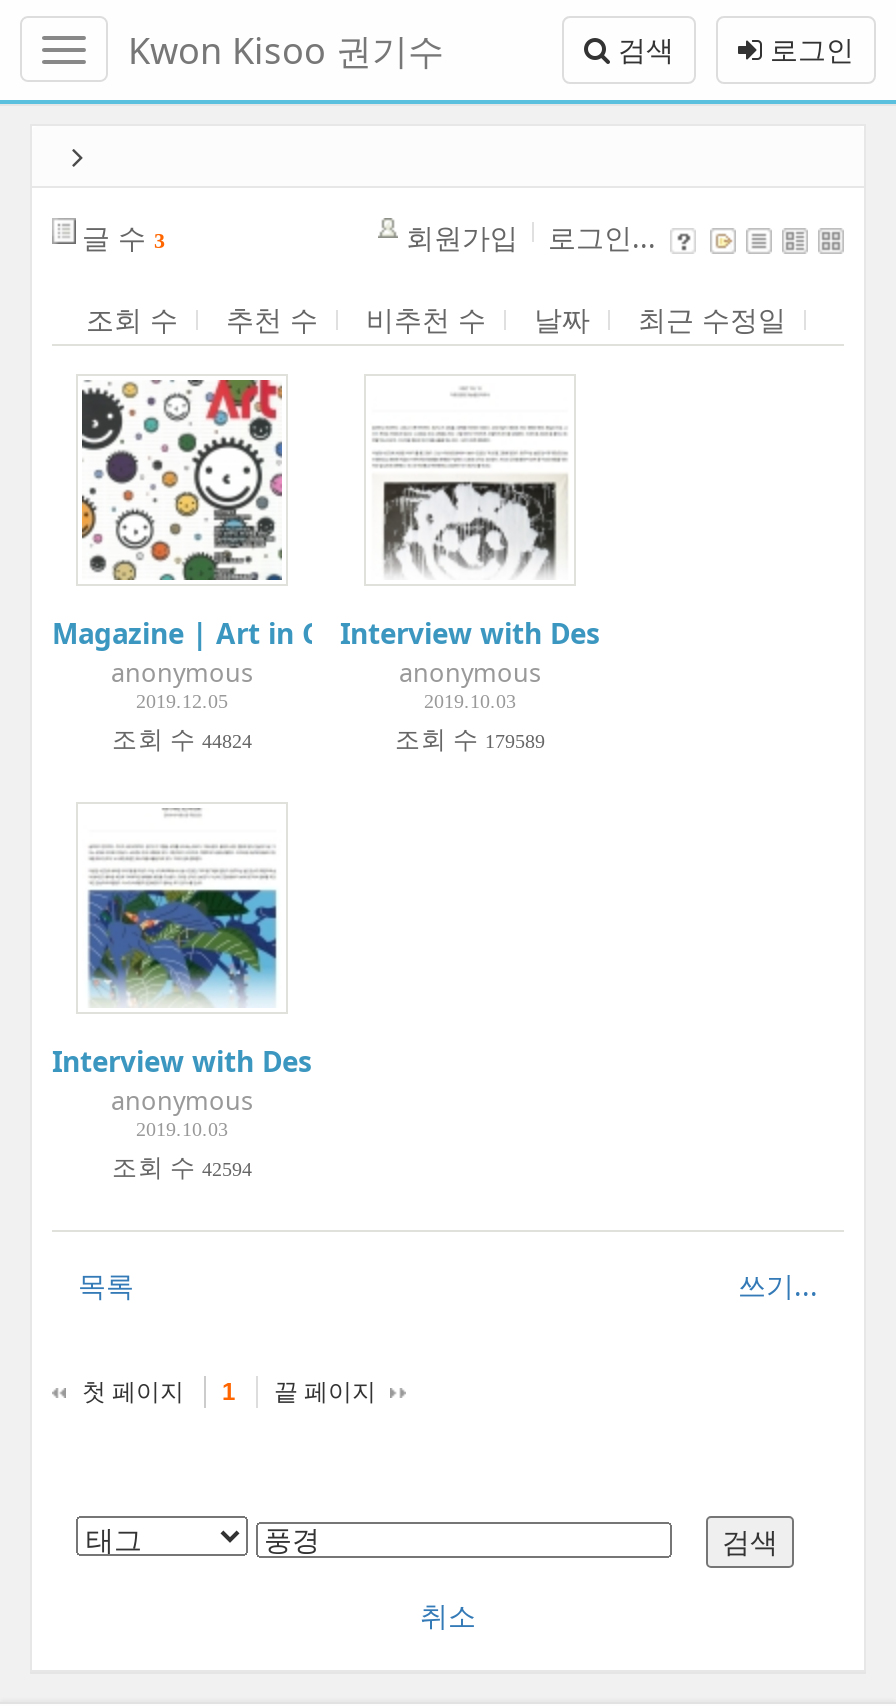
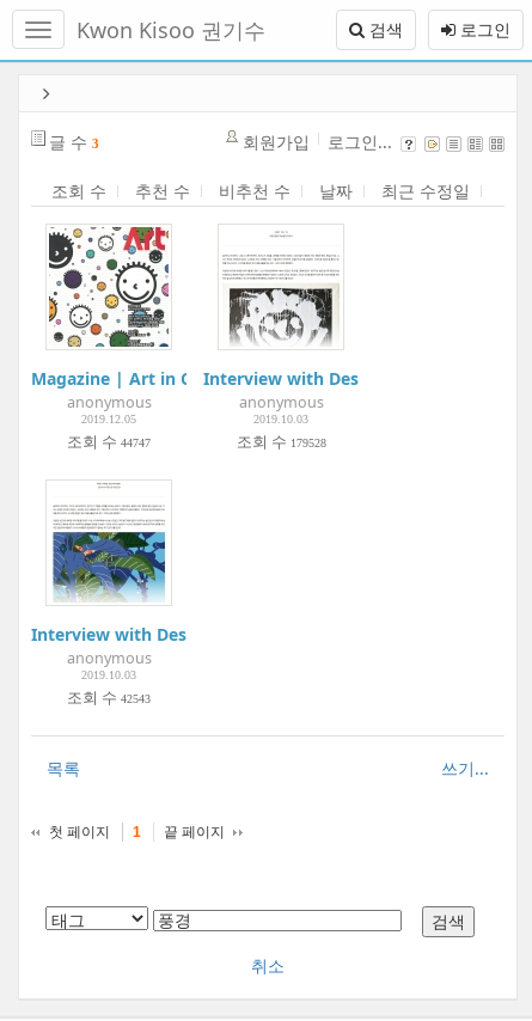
[112,723,252,757] 조회 수 44824 -> [67,432,151,452] 조회 수 44747
[395,723,545,757] 조회 수 179589 -> [236,432,326,452] 조회 수 179528
[112,1151,252,1185] 조회 수 42594 -> [67,688,151,708] 조회 수 42543

